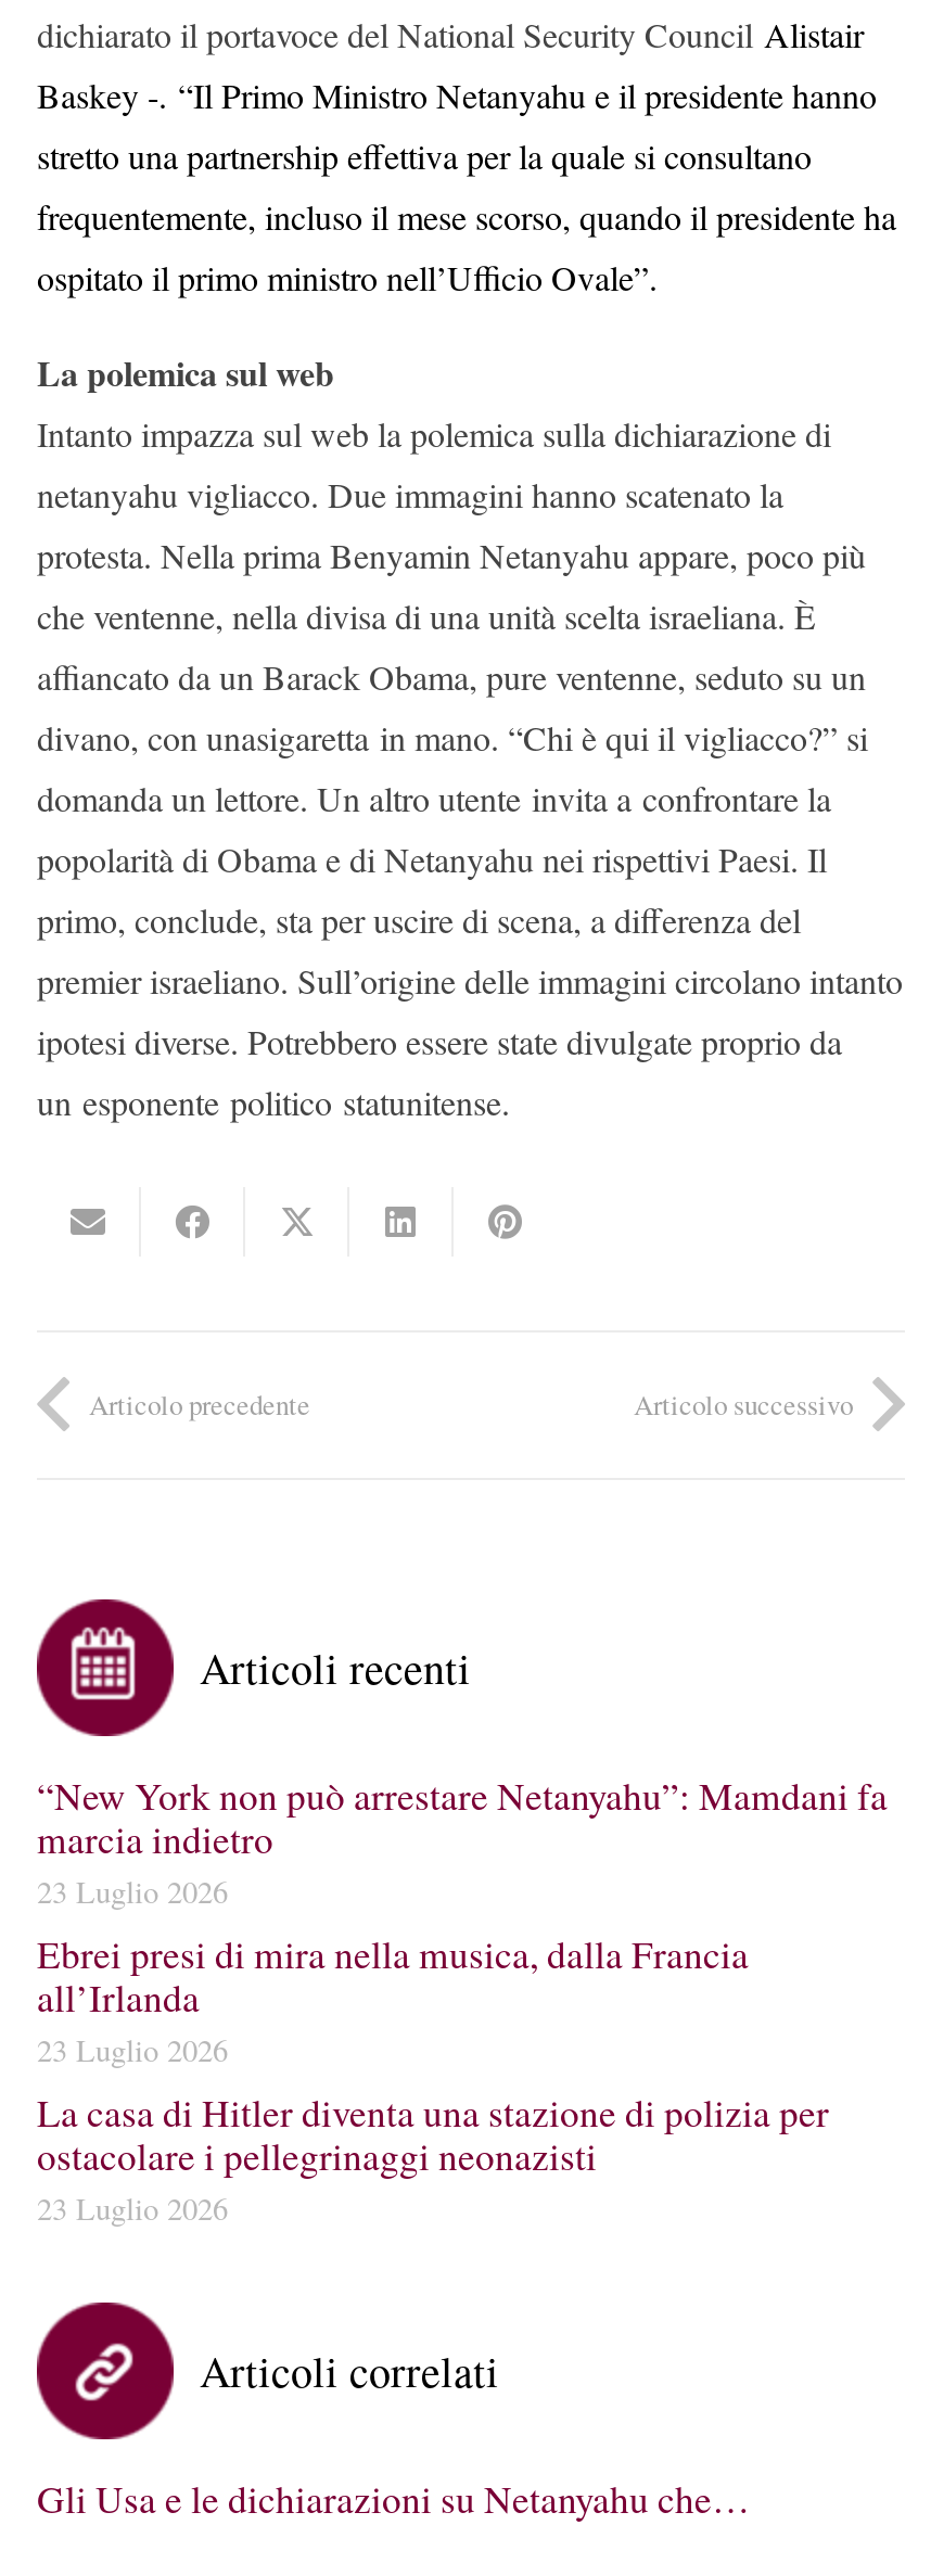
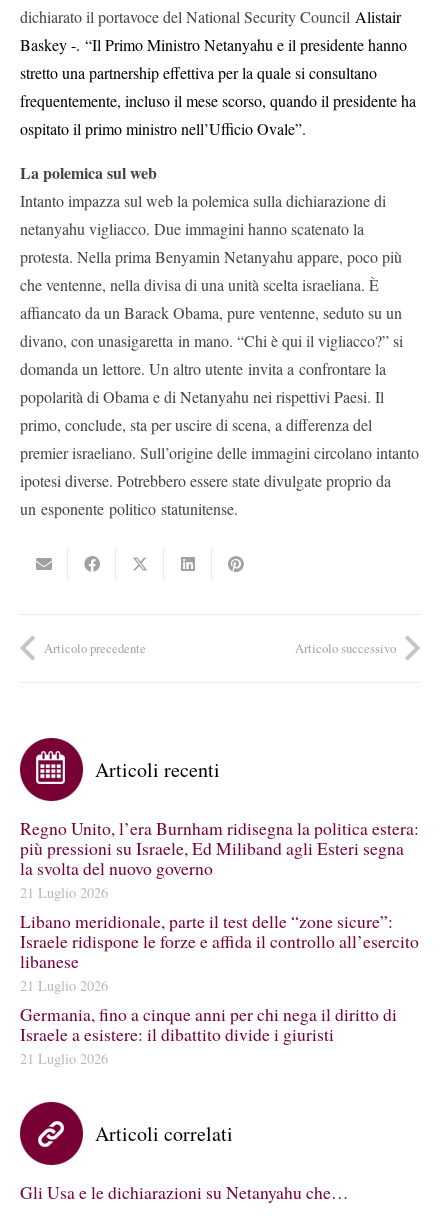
[37,1769,888,2229] “New York non può arrestare Netanyahu”: Mamdani fa | marcia indietro | 23 Luglio 2026 | Ebrei presi di mira nella musica, dalla Francia | all’Irlanda | 23 Luglio 2026 | La casa di Hitler diventa una stazione di polizia per | ostacolare i pellegrinaggi neonazisti | 23 Luglio 2026 -> [20,816,419,1068] Regno Unito, l’era Burnham ridisegna la politica estera: | più pressioni su Israele, Ed Miliband agli Esteri segna | la svolta del nuovo governo | 21 Luglio 2026 | Libano meridionale, parte il test delle “zone sicure”: | Israele ridispone le forze e affida il controllo all’esercito | libanese | 21 Luglio 2026 | Germania, fino a cinque anni per chi nega il diritto di | Israele a esistere: il dibattito divide i giuristi | 21 Luglio 2026

